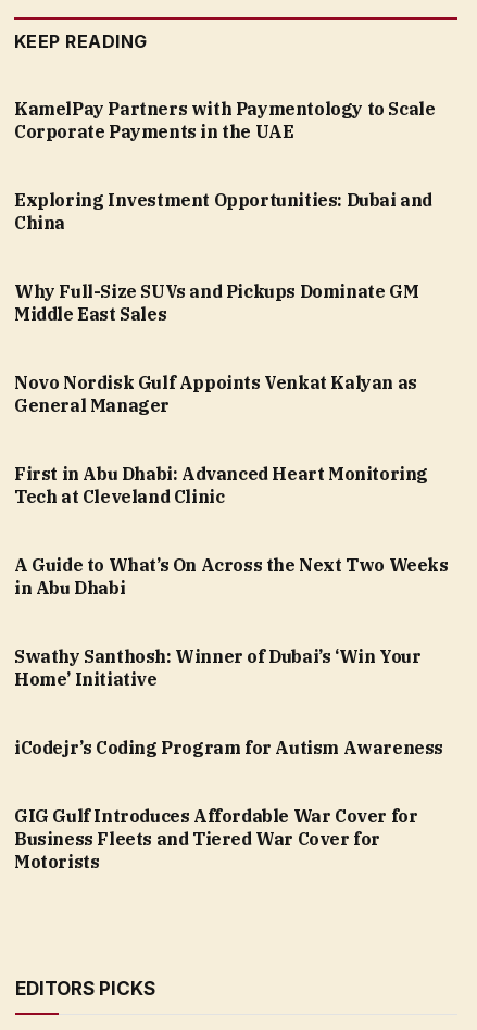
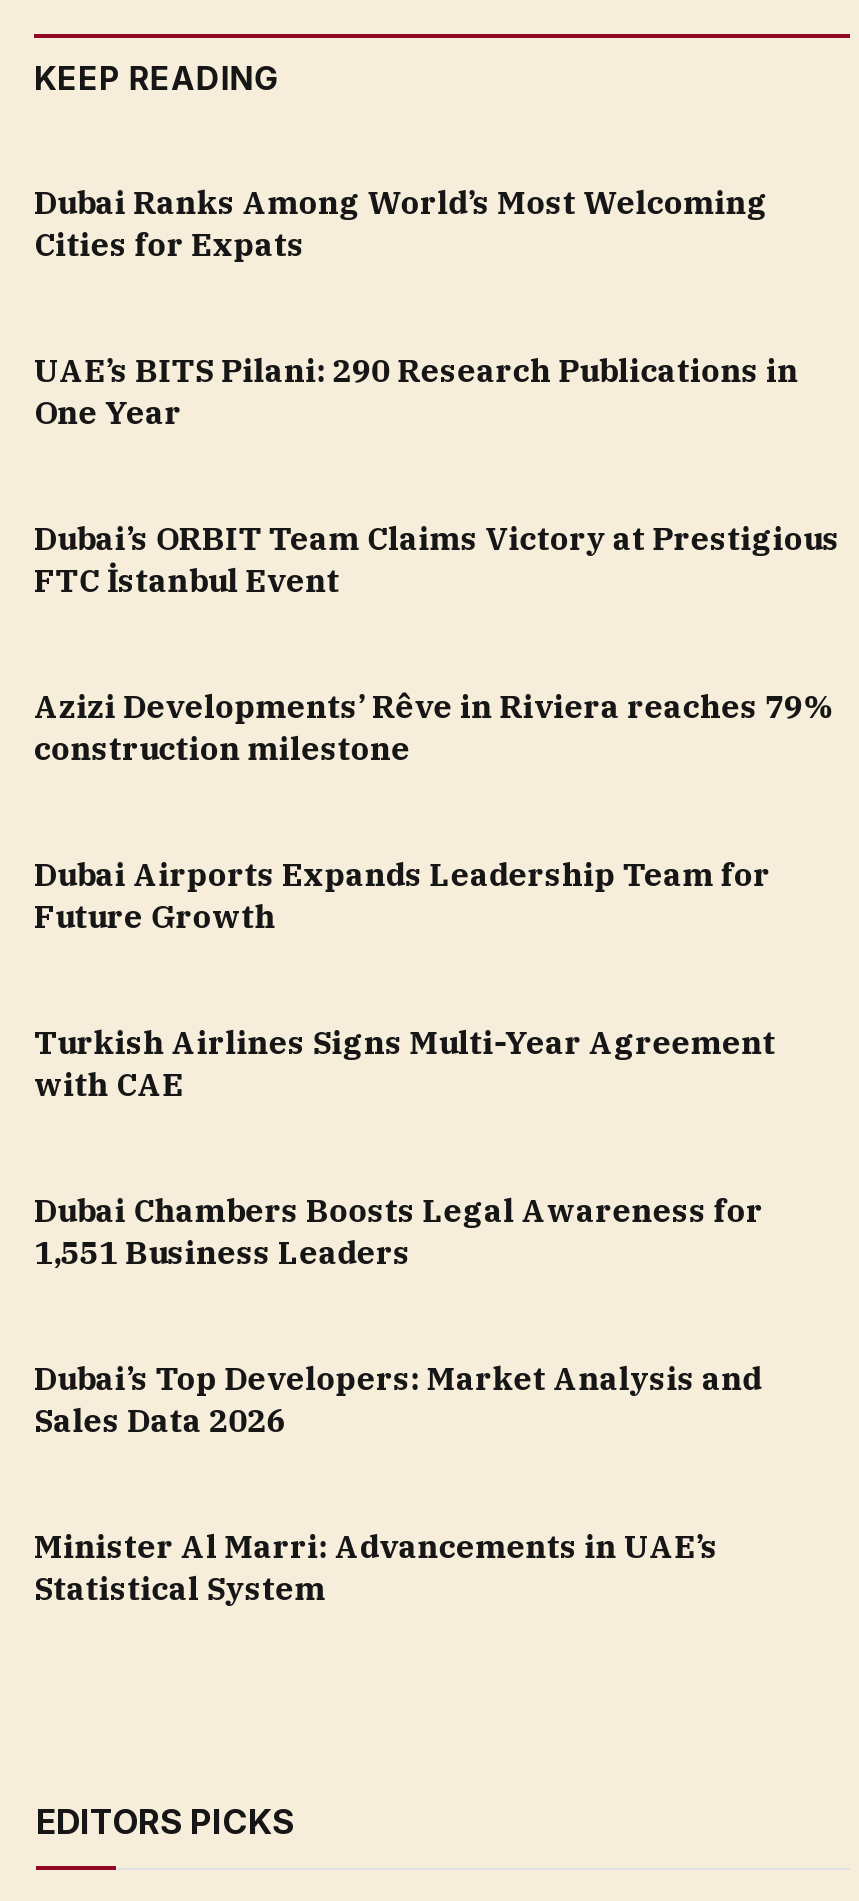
[14,97,435,142] KamelPay Partners with Paymentology to Scale | Corporate Payments in the UAE -> [34,181,768,263] Dubai Ranks Among World’s Most Welcoming | Cities for Expats
[14,189,432,233] Exploring Investment Opportunities: Dubai and | China -> [34,349,798,431] UAE’s BITS Pilani: 290 Research Publications in | One Year
[14,280,419,325] Why Full-Size SUVs and Pickups Dominate GM | Middle East Sales -> [34,517,840,599] Dubai’s ORBIT Team Claims Victory at Prestigious | FTC İstanbul Event
[14,371,417,416] Novo Nordisk Gulf Appoints Venkat Kalyan as | General Manager -> [34,685,832,767] Azizi Developments’ Rêve in Riviera reaches 79% | construction milestone
[14,463,428,507] First in Abu Dhabi: Advanced Heart Monitoring | Tech at Cleveland Clinic -> [34,853,770,935] Dubai Airports Expands Leadership Team for | Future Growth
[14,554,448,598] A Guide to What’s On Across the Next Two Weeks | in Abu Dhabi -> [34,1021,776,1103] Turkish Airlines Signs Multi-Year Agreement | with CAE
[14,645,421,690] Swathy Santhosh: Winner of Dubai’s ‘Win Your | Home’ Initiative -> [34,1189,763,1271] Dubai Chambers Boosts Legal Awareness for | 1,551 Business Leaders
[14,736,443,758] iCodejr’s Coding Program for Autism Awareness -> [34,1357,762,1439] Dubai’s Top Developers: Market Analysis and | Sales Data 2026
[14,805,418,872] GIG Gulf Introduces Affordable War Cover for | Business Fleets and Tiered War Cover for | Motorists -> [34,1525,718,1607] Minister Al Marri: Advancements in UAE’s | Statistical System

